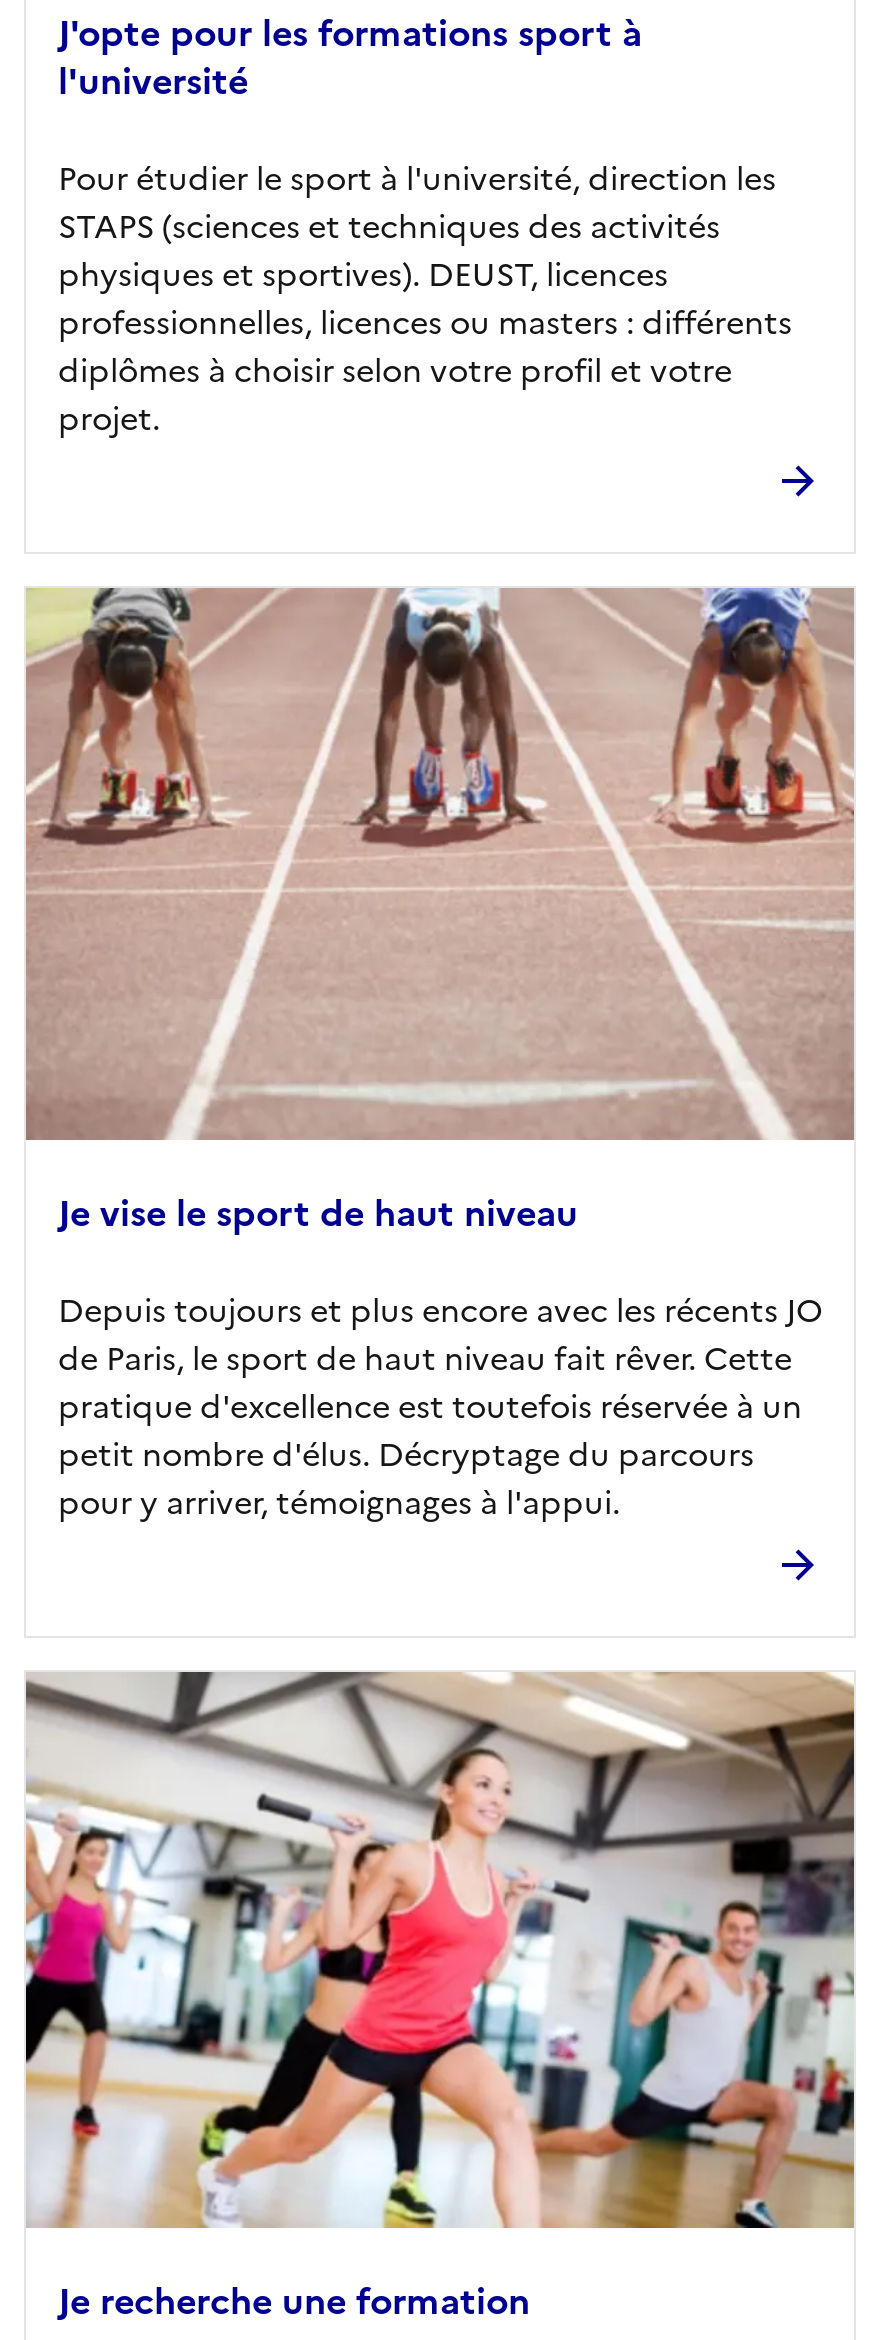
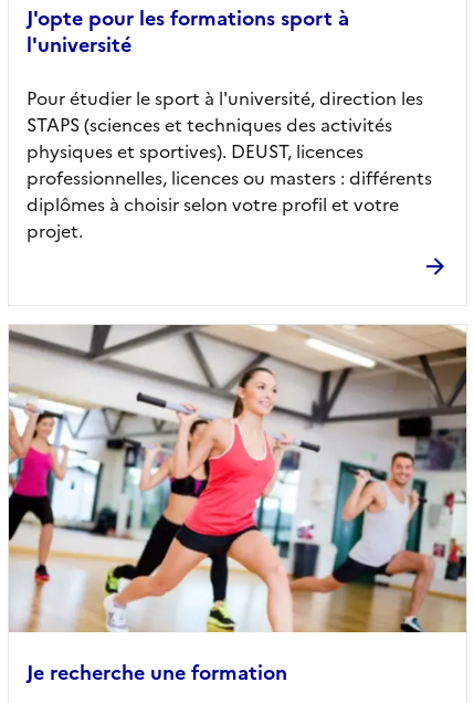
[24,586,856,1523] [image] | Je vise le sport de haut niveau | Depuis toujours et plus encore avec les récents JO | de Paris, le sport de haut niveau fait rêver. Cette | pratique d'excellence est toutefois réservée à un | petit nombre d'élus. Décryptage du parcours | pour y arriver, témoignages à l'appui. -> none

